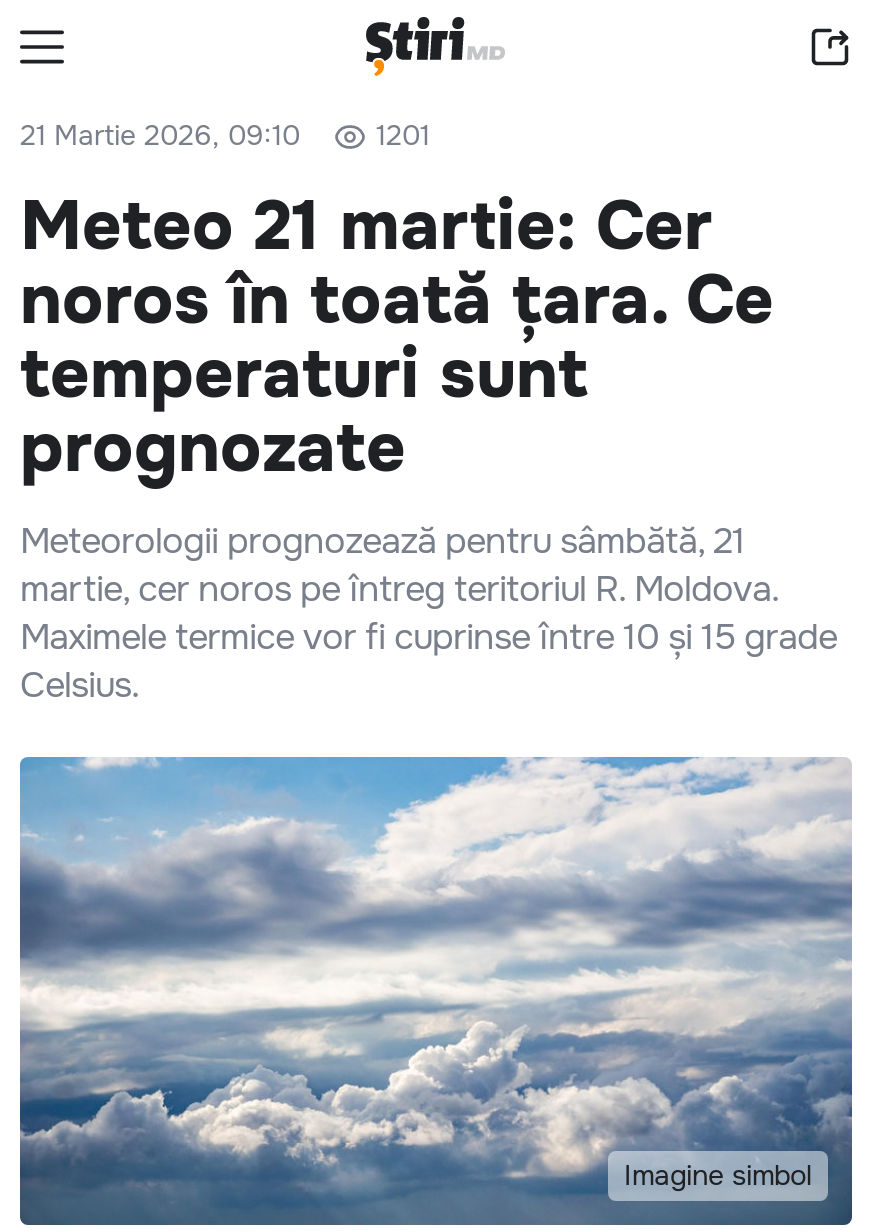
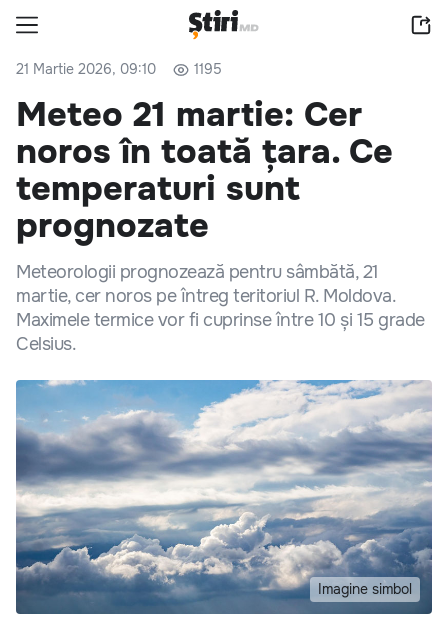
[376,117,430,153] 1201 -> [194,60,222,78] 1195

